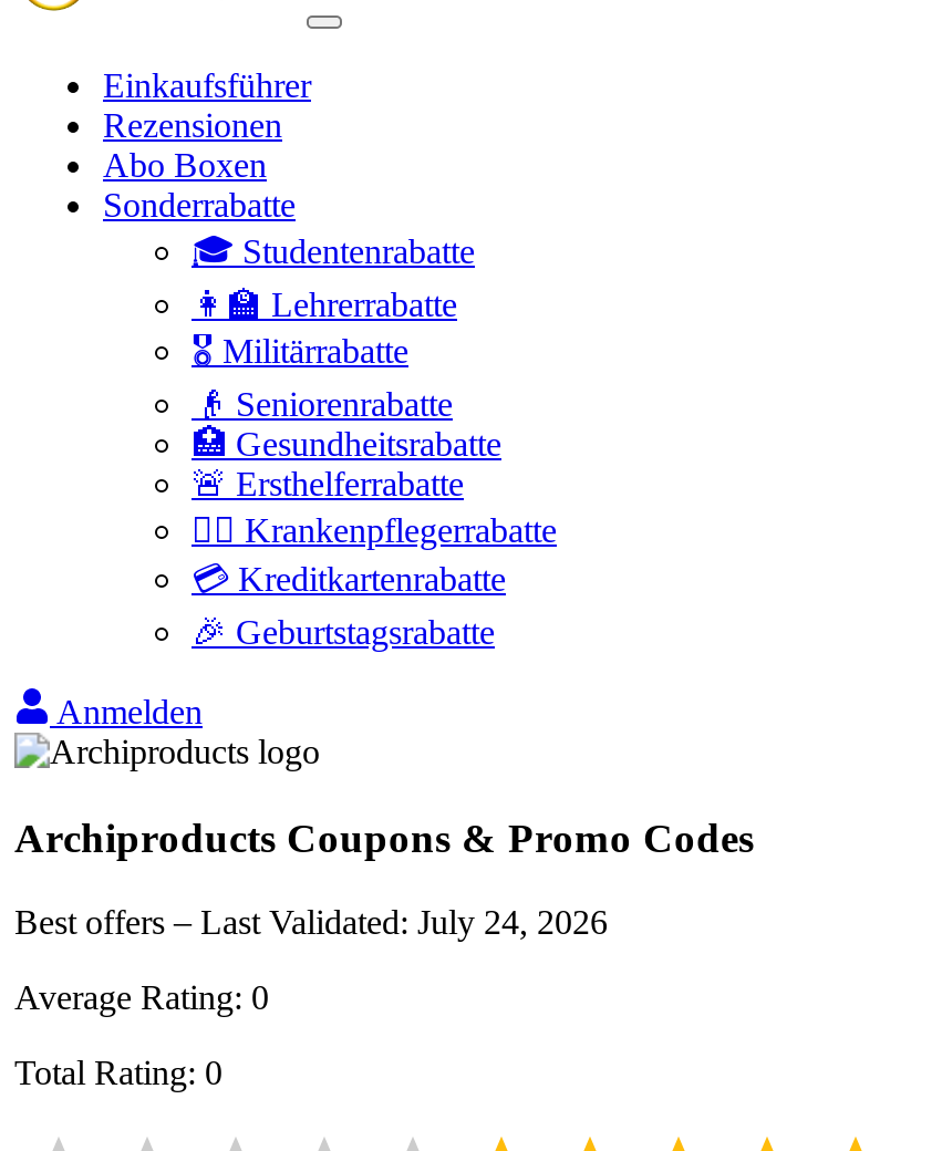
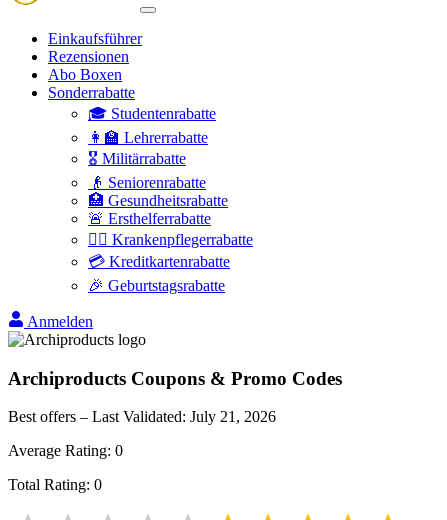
[14,904,608,942] Best offers – Last Validated: July 24, 2026 -> [8,408,276,425] Best offers – Last Validated: July 21, 2026

